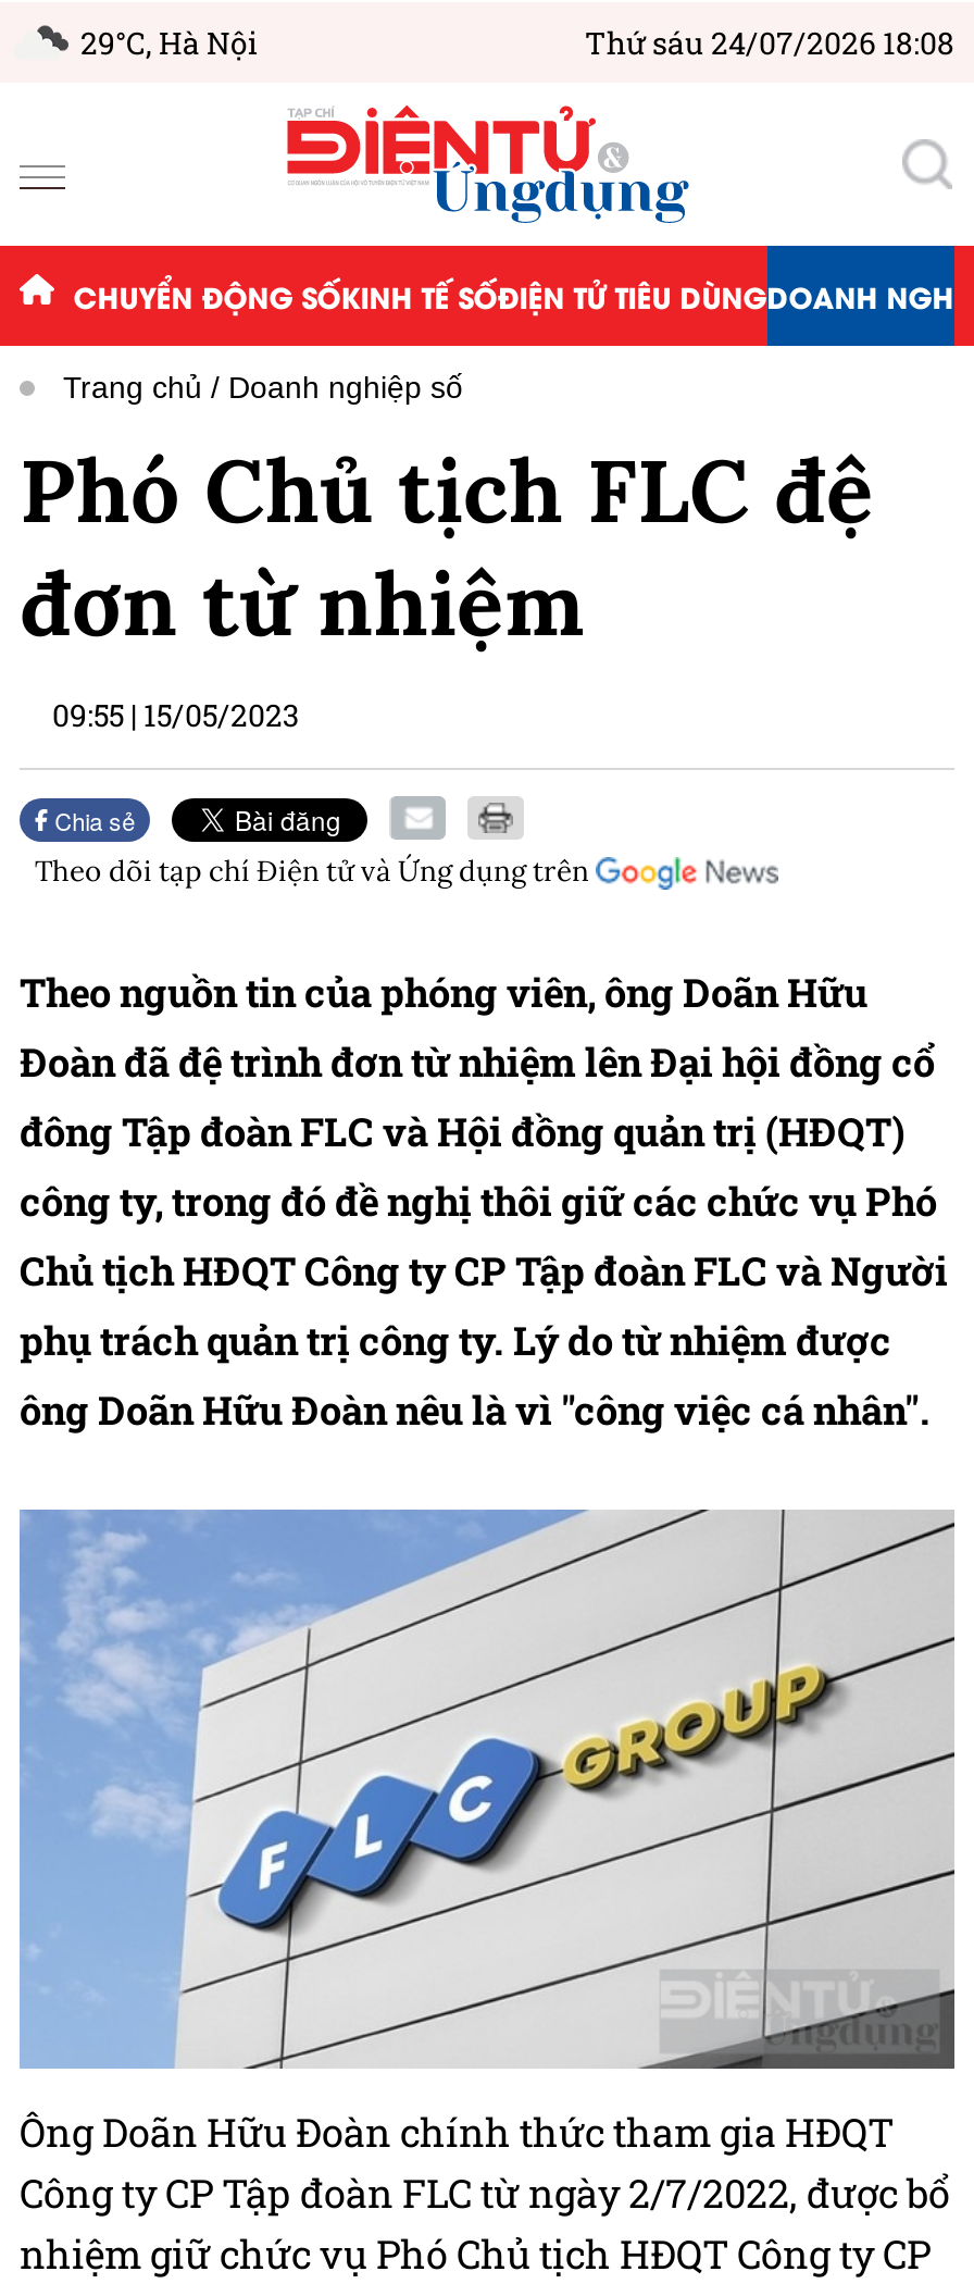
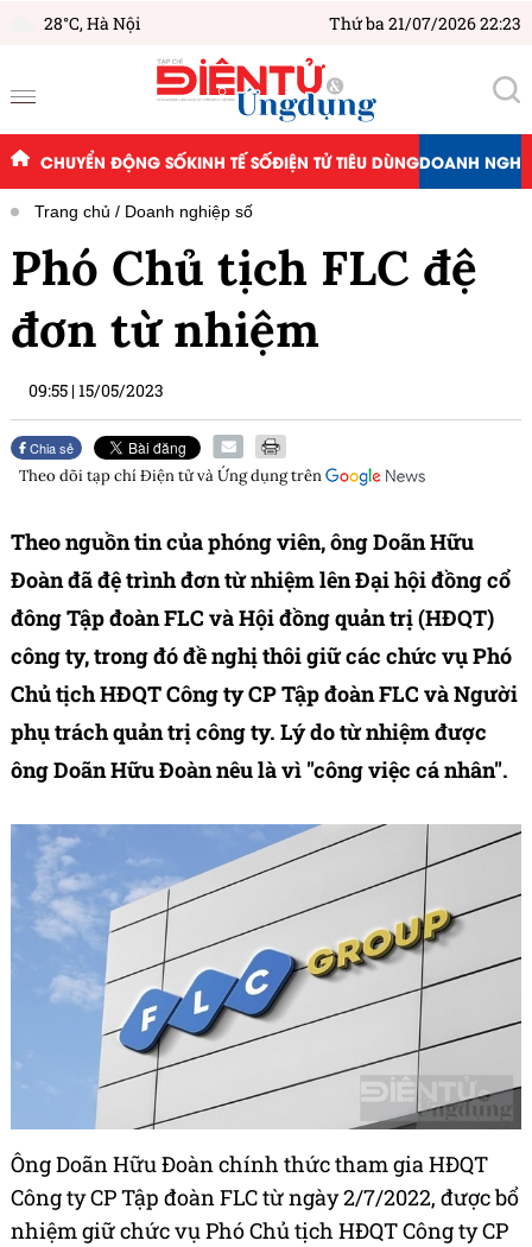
[80,22,257,63] 29°C, Hà Nội -> [44,12,140,34] 28°C, Hà Nội
[585,22,954,63] Thứ sáu 24/07/2026 18:08 -> [329,12,521,34] Thứ ba 21/07/2026 22:23

